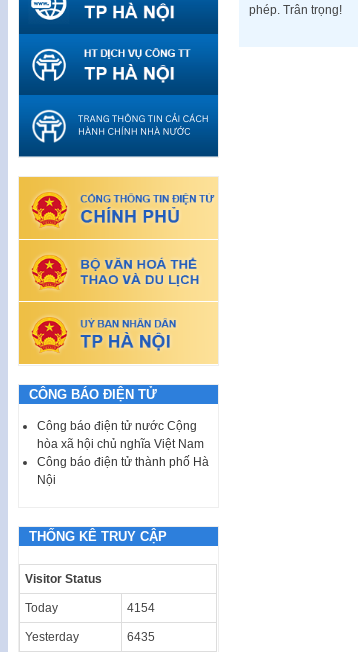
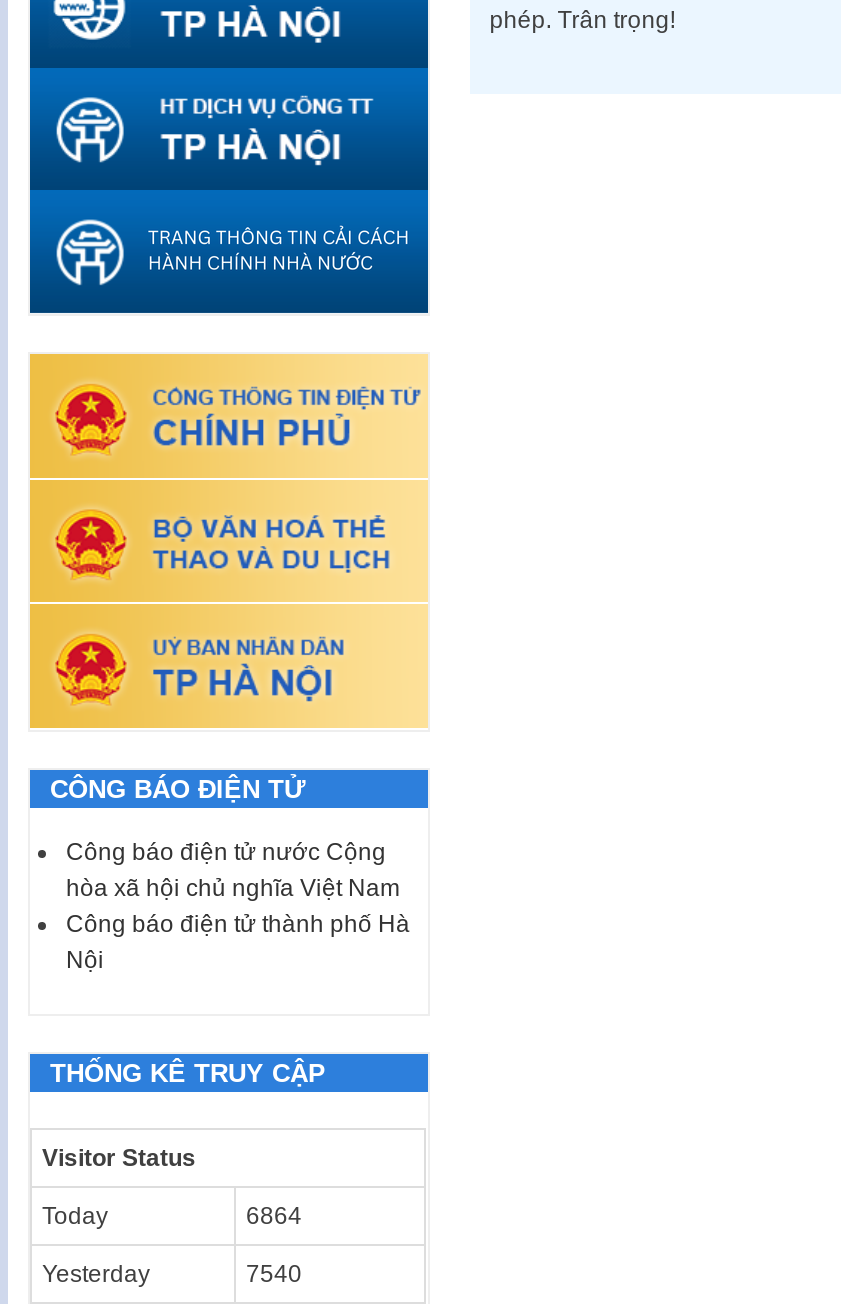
[127,601,155,615] 4154 -> [246,1202,302,1230] 6864
[127,630,155,644] 6435 -> [246,1260,302,1288] 7540

